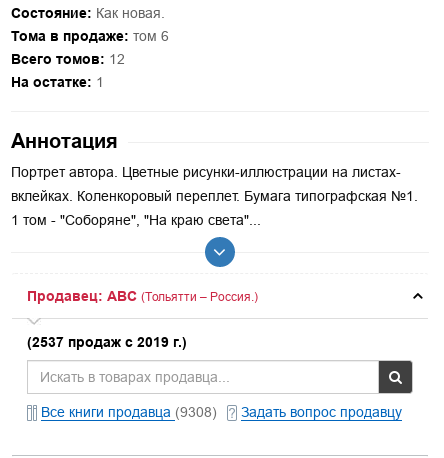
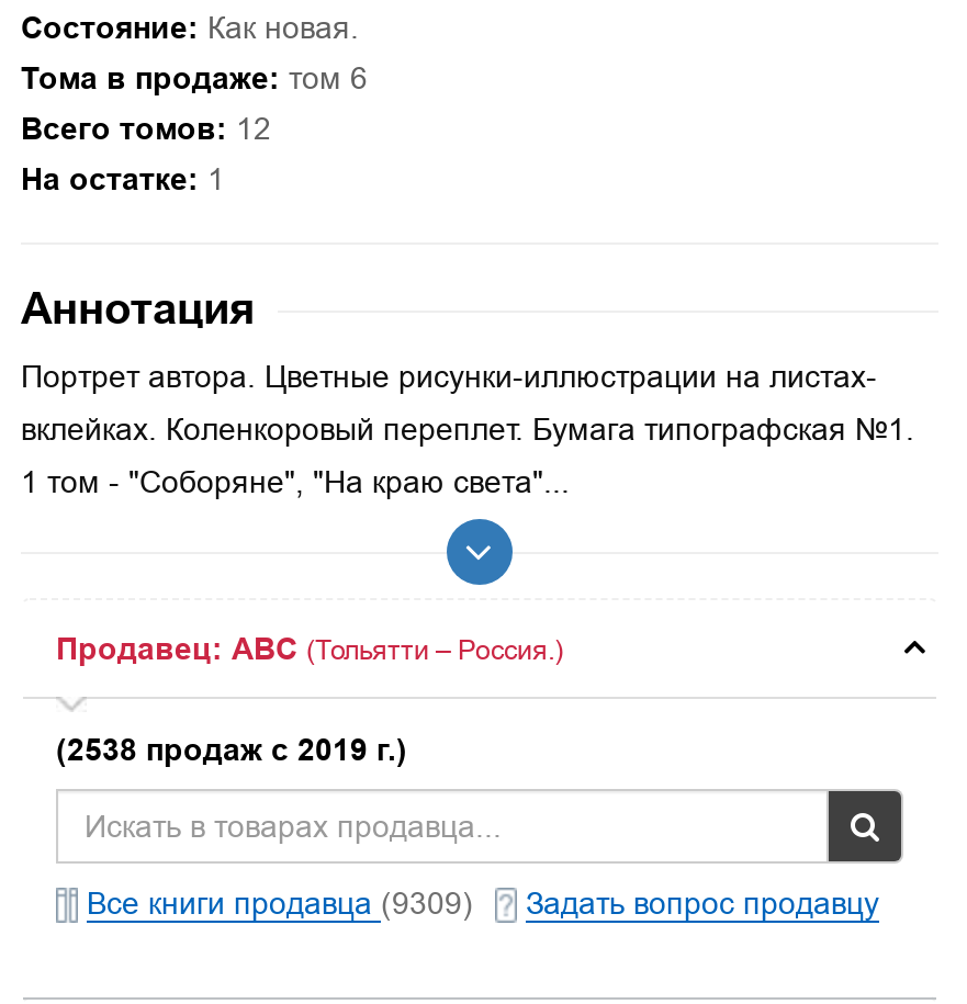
[27,334,187,350] (2537 продаж с 2019 г.) -> [56,732,407,767] (2538 продаж с 2019 г.)
[41,404,217,420] Все книги продавца (9308) -> [87,885,473,921] Все книги продавца (9309)

